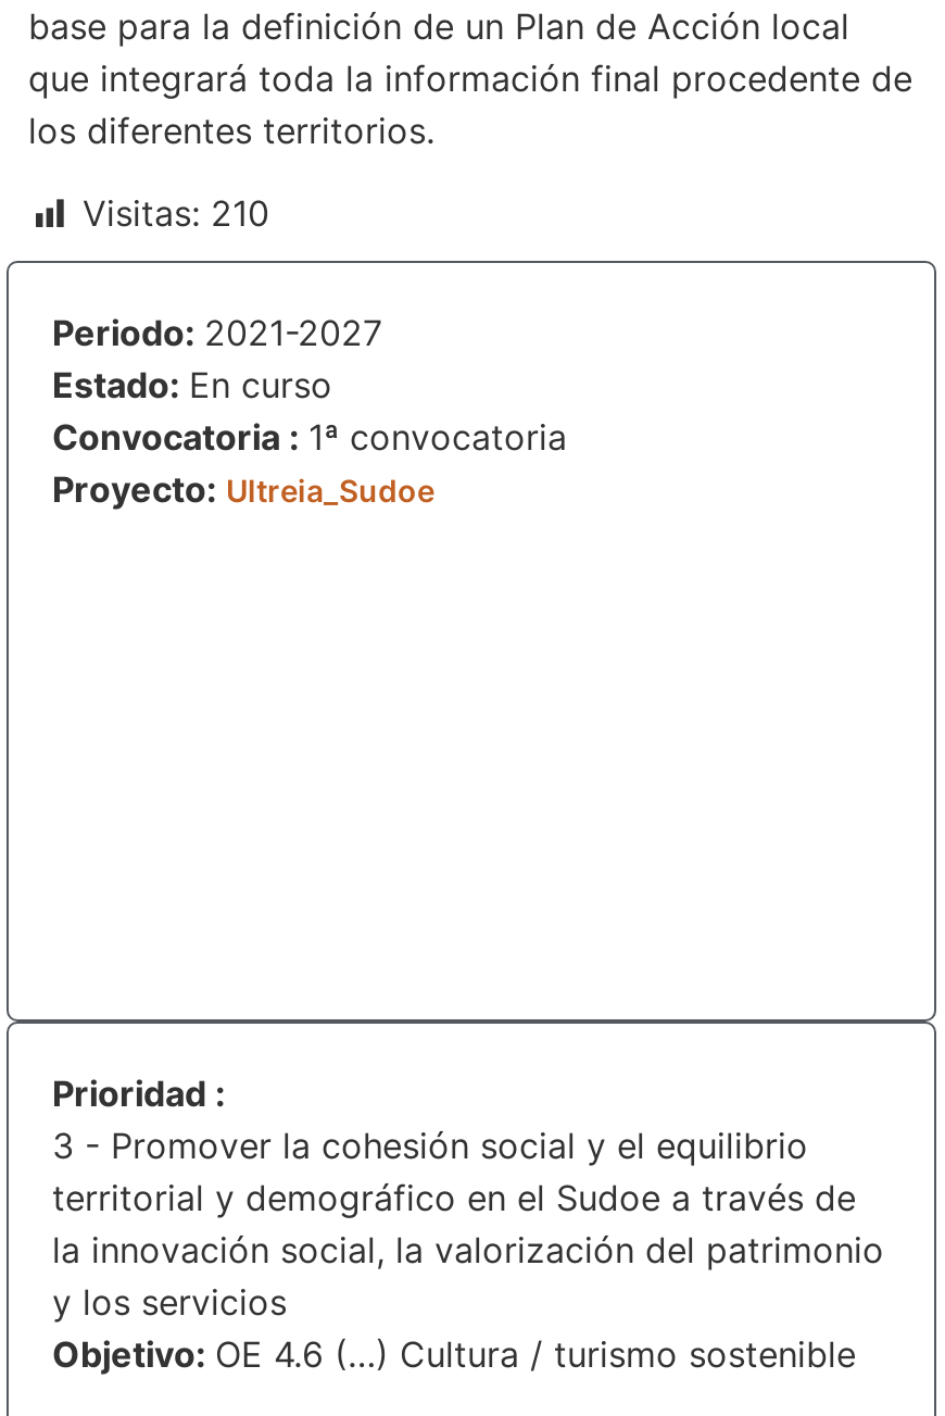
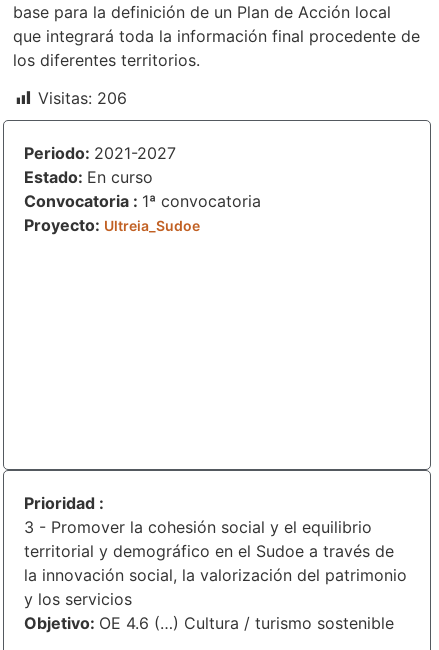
[83,192,269,235] Visitas: 210 -> [38,88,127,108] Visitas: 206

